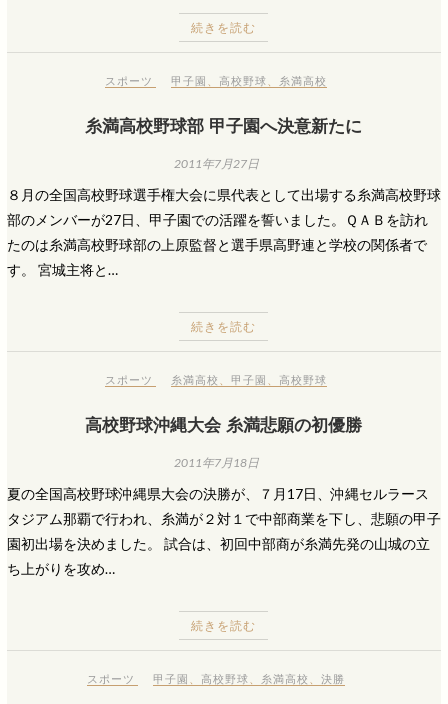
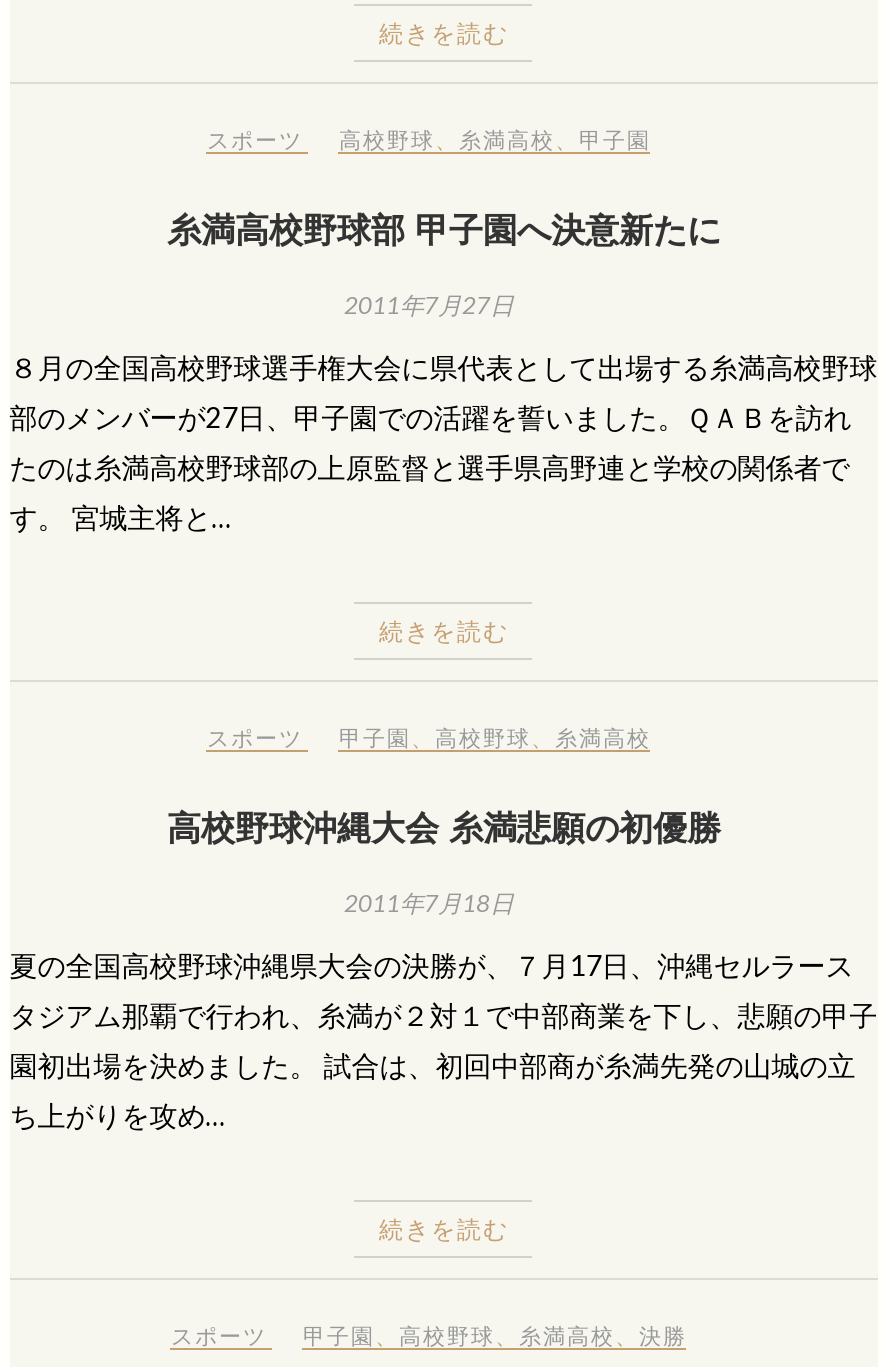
moved [171,74,327,87] -> [339,724,651,750]: 甲子園、高校野球、糸満高校
none -> [339,126,651,152] 高校野球、糸満高校、甲子園
[171,373,327,386] 糸満高校、甲子園、高校野球 -> none

